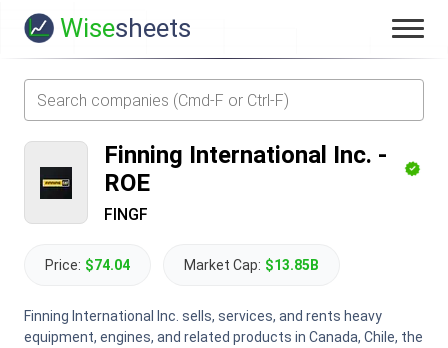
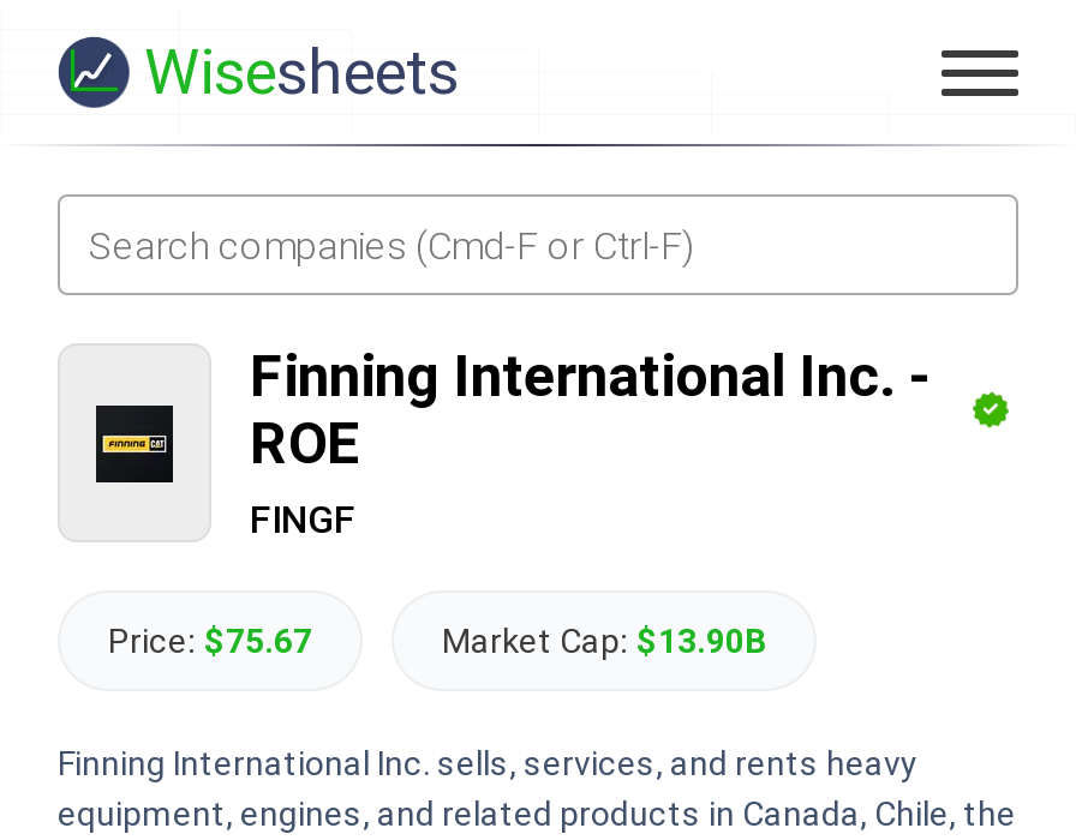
[45,257,130,273] Price: $74.04 -> [108,622,312,660] Price: $75.67
[184,257,319,273] Market Cap: $13.85B -> [442,622,766,660] Market Cap: $13.90B

